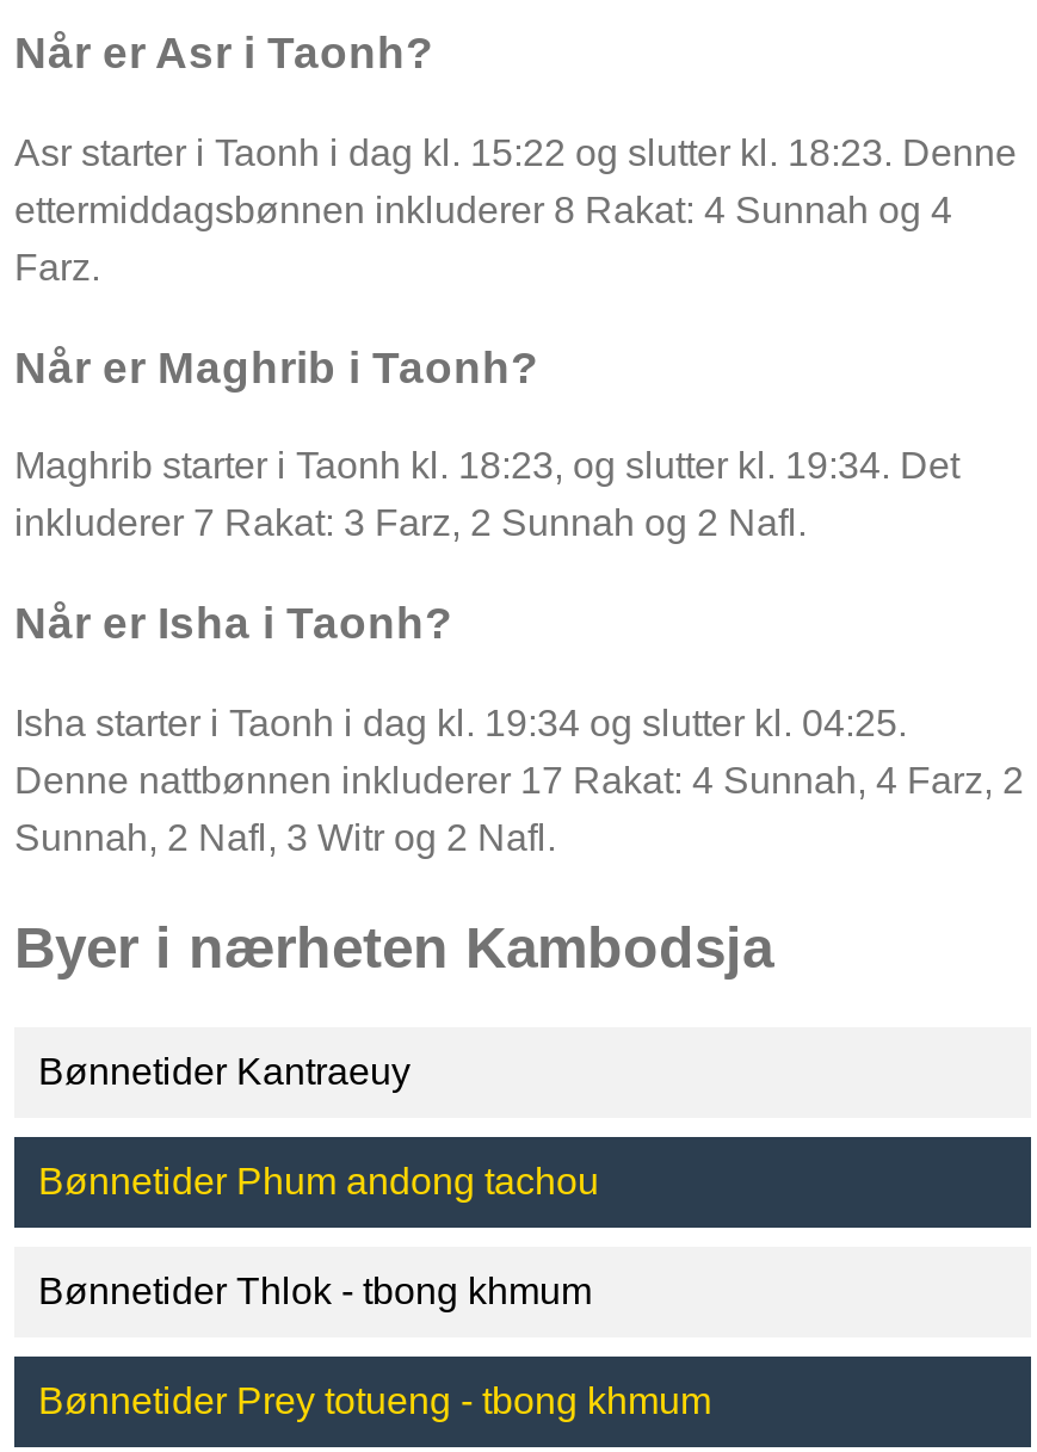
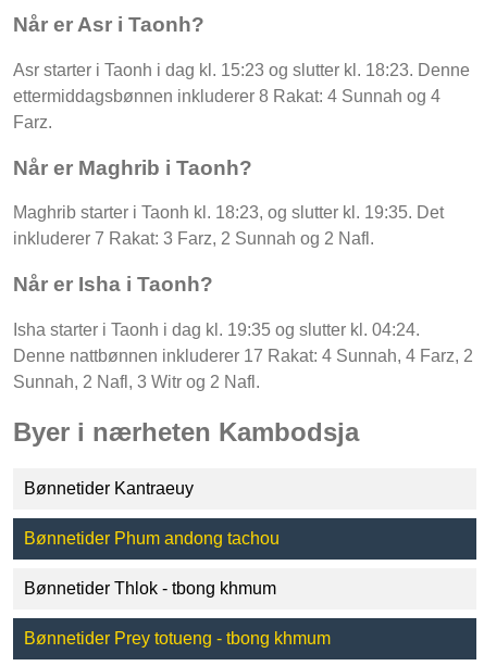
[14,132,1017,173] Asr starter i Taonh i dag kl. 15:22 og slutter kl. 18:23. Denne -> [13,61,470,79] Asr starter i Taonh i dag kl. 15:23 og slutter kl. 18:23. Denne
[14,446,959,486] Maghrib starter i Taonh kl. 18:23, og slutter kl. 19:34. Det -> [13,203,444,222] Maghrib starter i Taonh kl. 18:23, og slutter kl. 19:35. Det
[14,702,907,743] Isha starter i Taonh i dag kl. 19:34 og slutter kl. 04:25. -> [13,320,420,339] Isha starter i Taonh i dag kl. 19:35 og slutter kl. 04:24.

